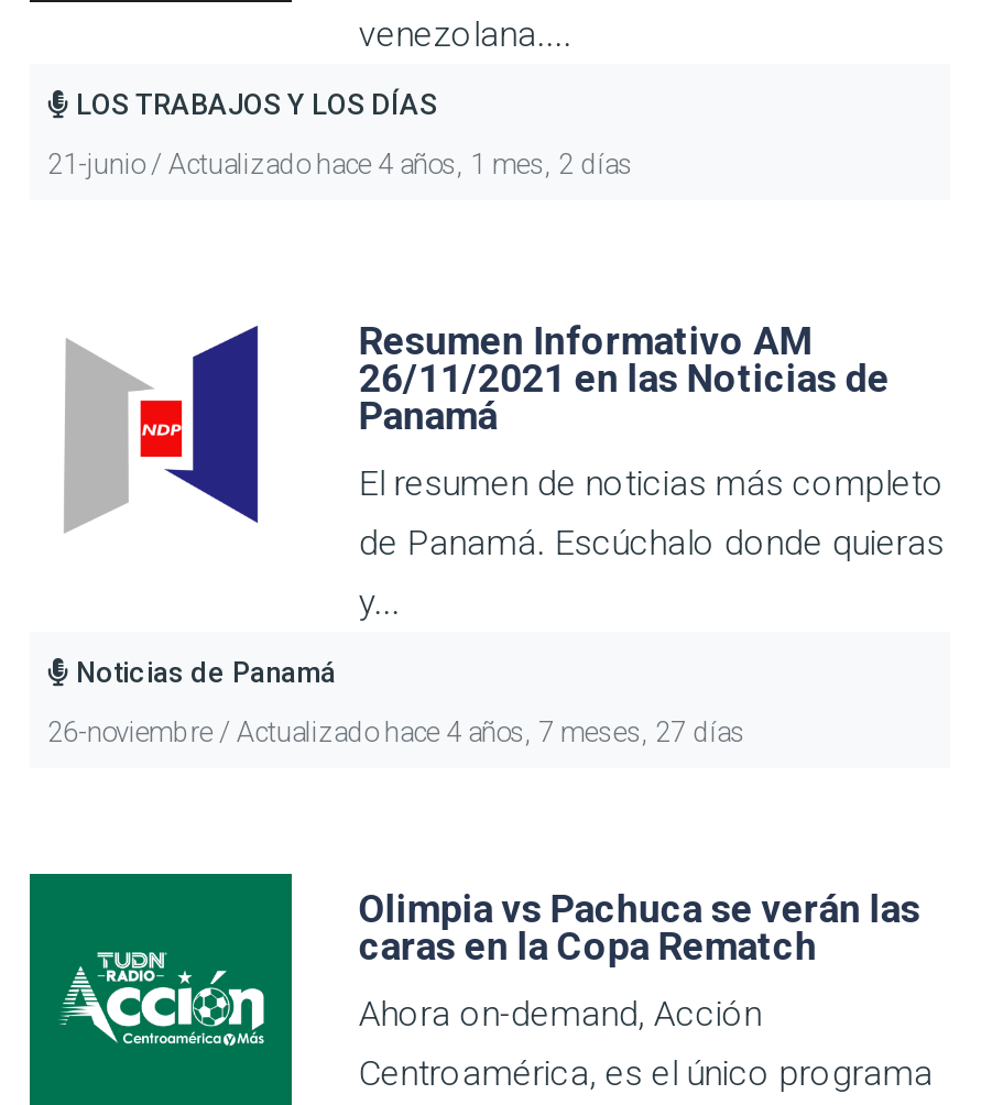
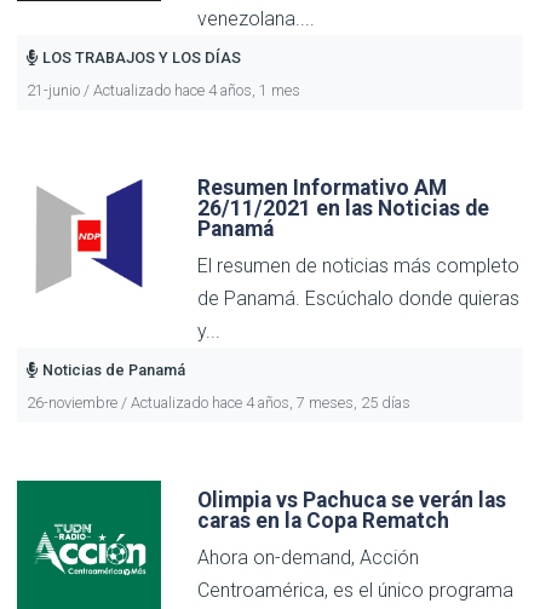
[47,148,633,181] 21-junio / Actualizado hace 4 años, 1 mes, 2 días -> [27,82,300,100] 21-junio / Actualizado hace 4 años, 1 mes
[47,716,745,749] 26-noviembre / Actualizado hace 4 años, 7 meses, 27 días -> [27,394,410,412] 26-noviembre / Actualizado hace 4 años, 7 meses, 25 días

